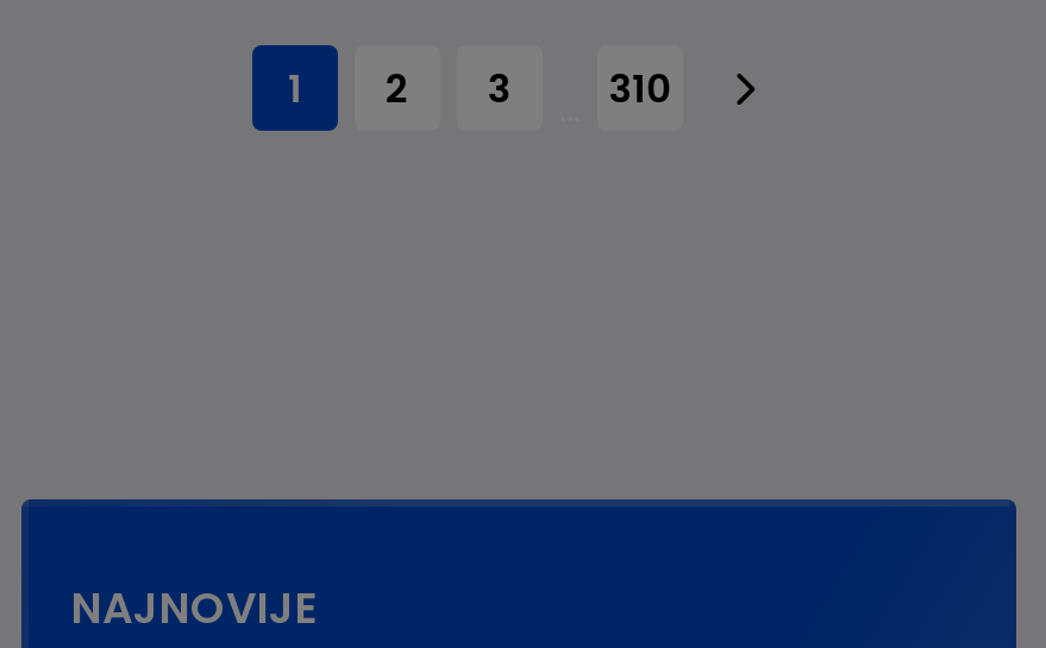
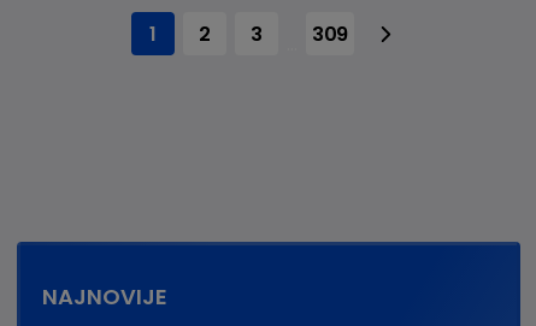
[288,61,671,136] 1 2 3 ... 310 -> [149,20,348,58] 1 2 3 ... 309

